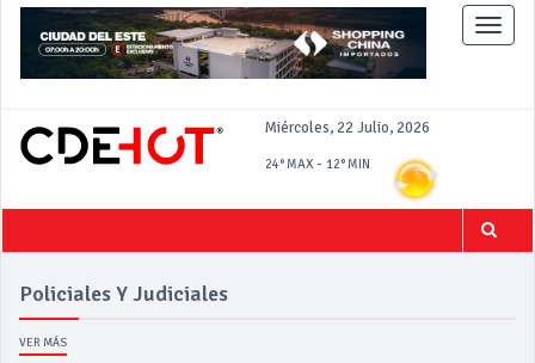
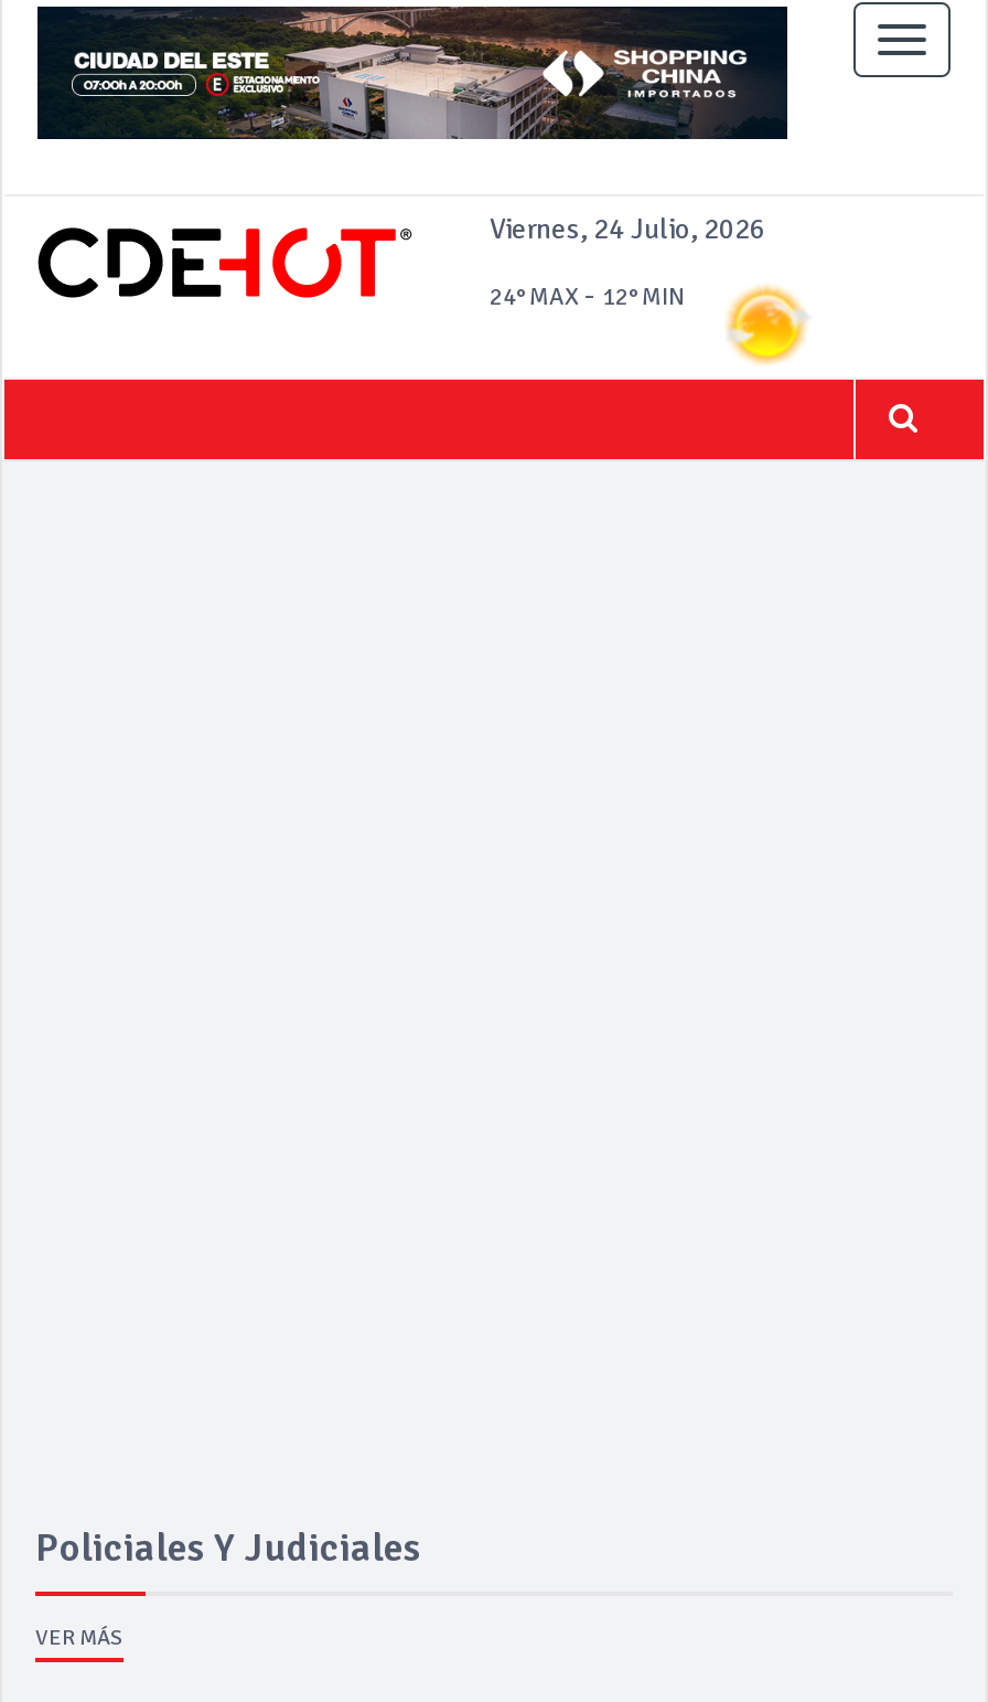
[265,118,430,137] Miércoles, 22 Julio, 2026 -> [490,212,765,247] Viernes, 24 Julio, 2026

